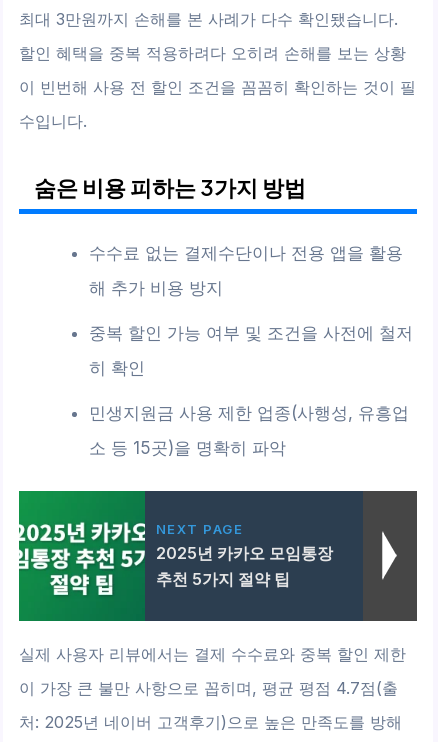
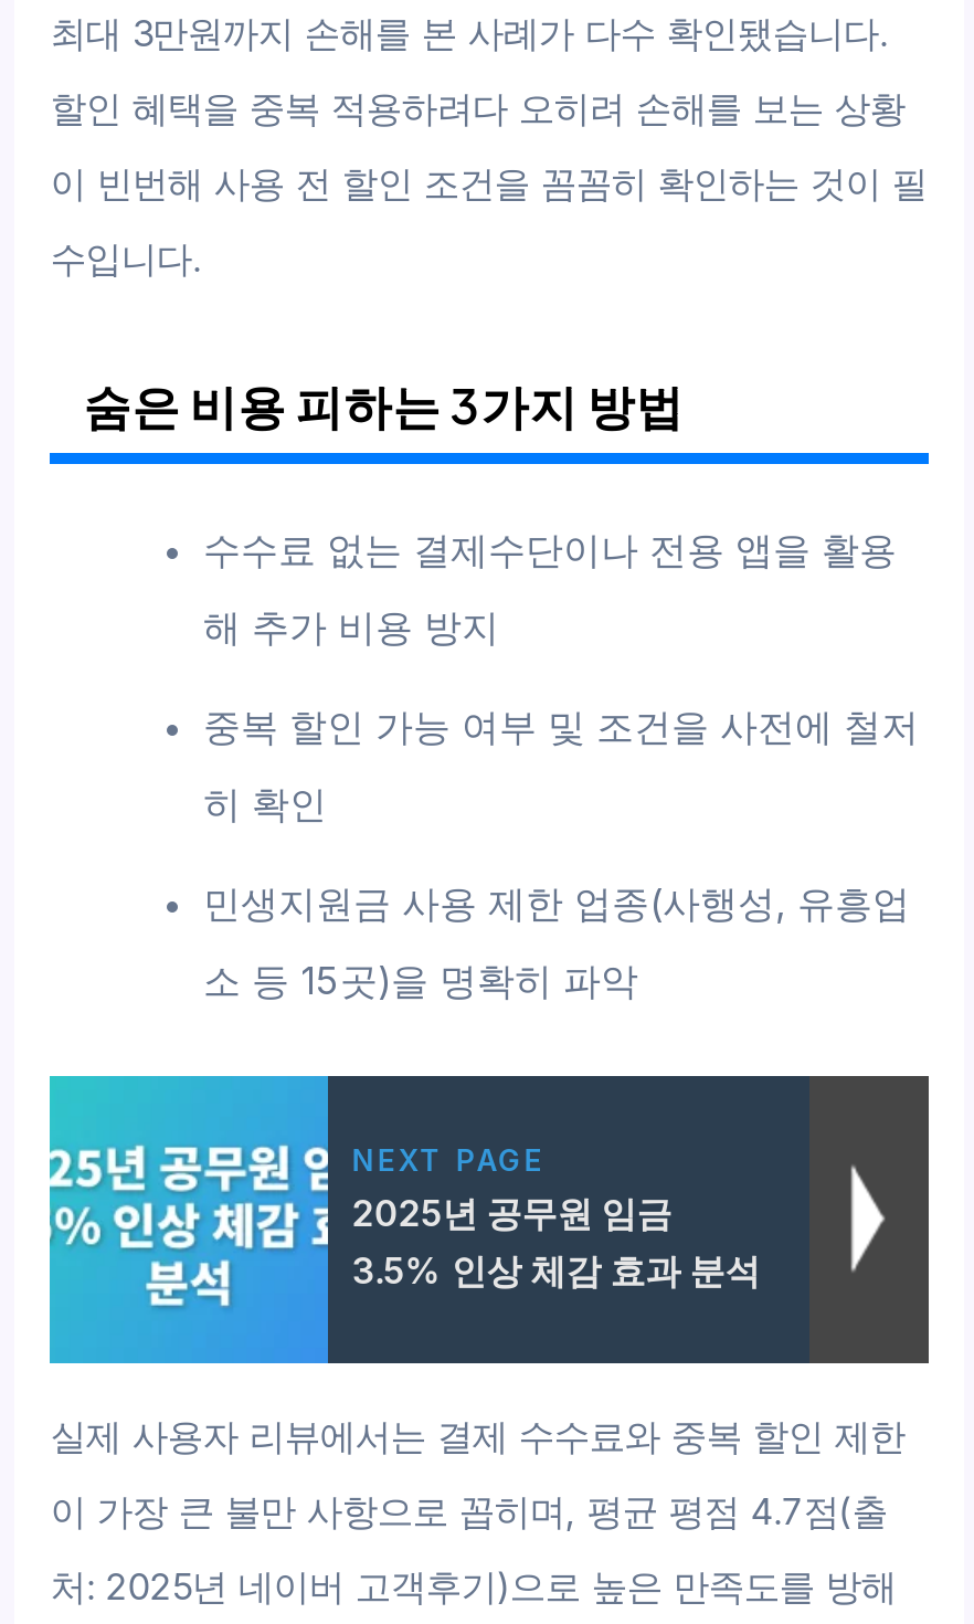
[18,490,333,622] [image] | 2025년 카카오 모임통장 | 추천 5가지 절약 팁 -> [47,1074,760,1365] [image] | 2025년 공무원 임금 | 3.5% 인상 체감 효과 분석

